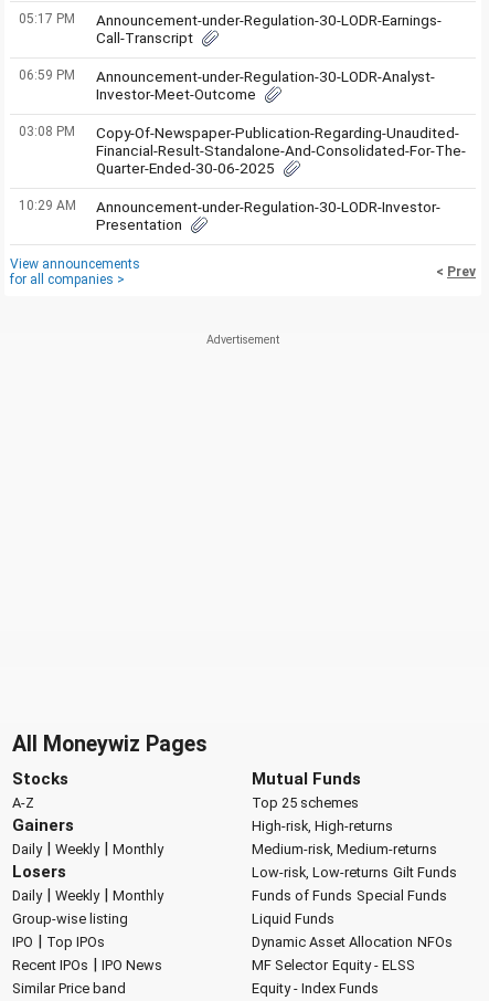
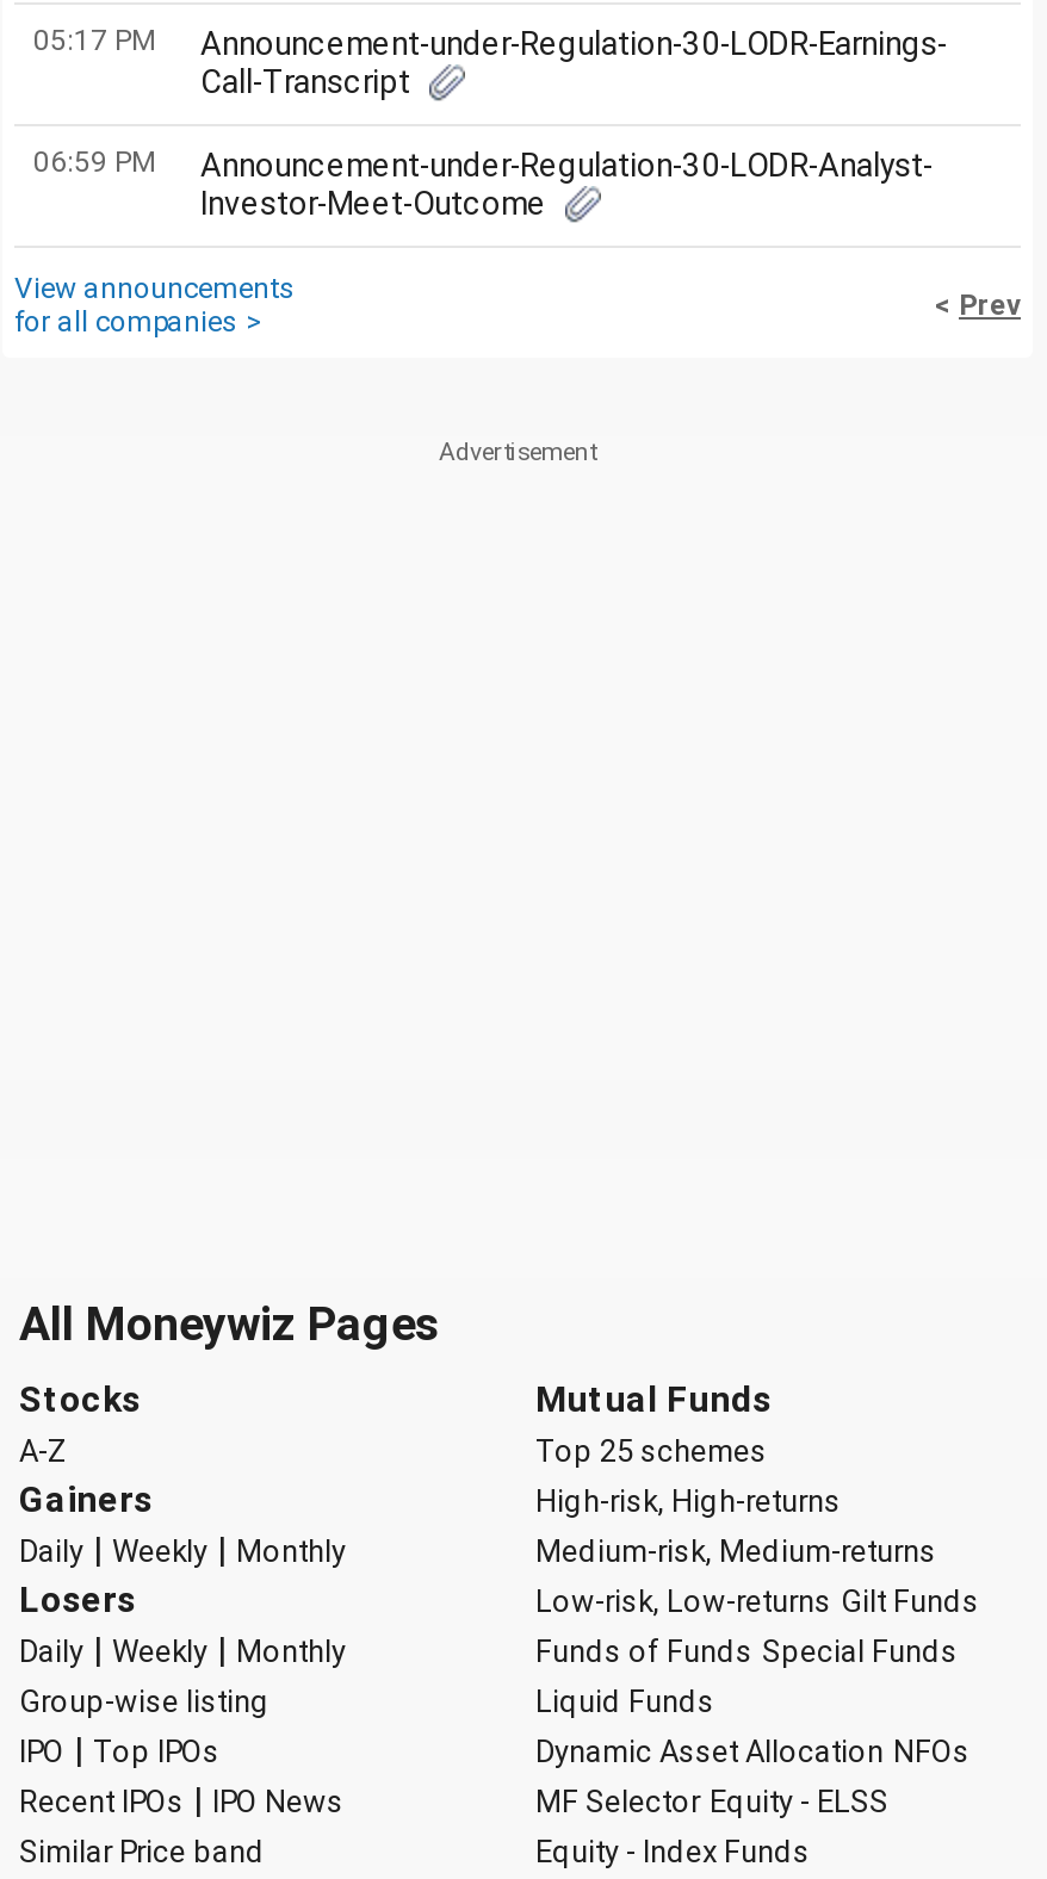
[19,124,466,233] 03:08 PM | Copy-Of-Newspaper-Publication-Regarding-Unaudited- | Financial-Result-Standalone-And-Consolidated-For-The- | Quarter-Ended-30-06-2025 | 10:29 AM | Announcement-under-Regulation-30-LODR-Investor- | Presentation -> none

